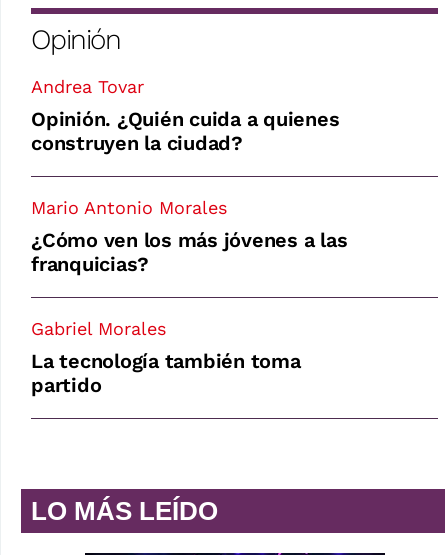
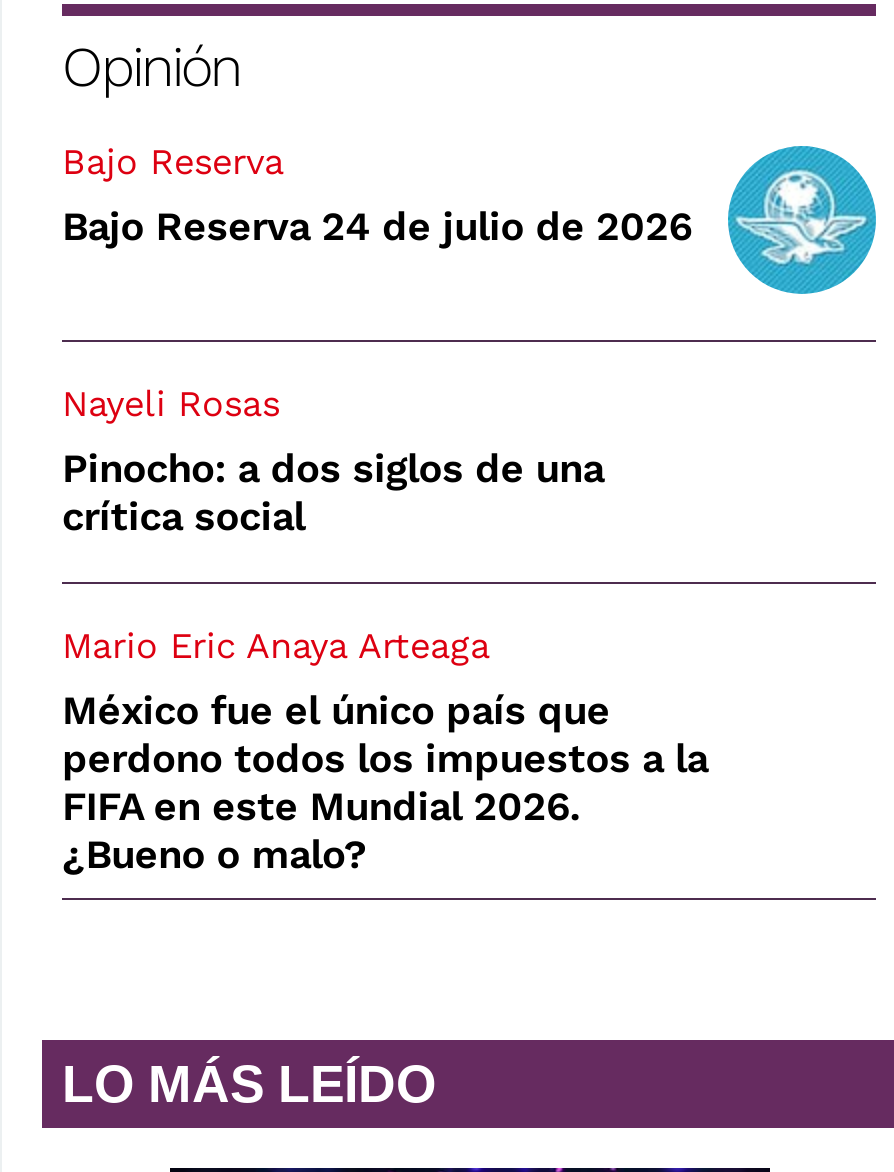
none -> [726,144,878,296] [image]
[31,76,339,155] Andrea Tovar | Opinión. ¿Quién cuida a quienes | construyen la ciudad? -> [62,140,692,250] Bajo Reserva | Bajo Reserva 24 de julio de 2026
[31,197,347,276] Mario Antonio Morales | ¿Cómo ven los más jóvenes a las | franquicias? -> [62,382,604,540] Nayeli Rosas | Pinocho: a dos siglos de una | crítica social
[31,318,300,397] Gabriel Morales | La tecnología también toma | partido -> [62,624,708,878] Mario Eric Anaya Arteaga | México fue el único país que | perdono todos los impuestos a la | FIFA en este Mundial 2026. | ¿Bueno o malo?

